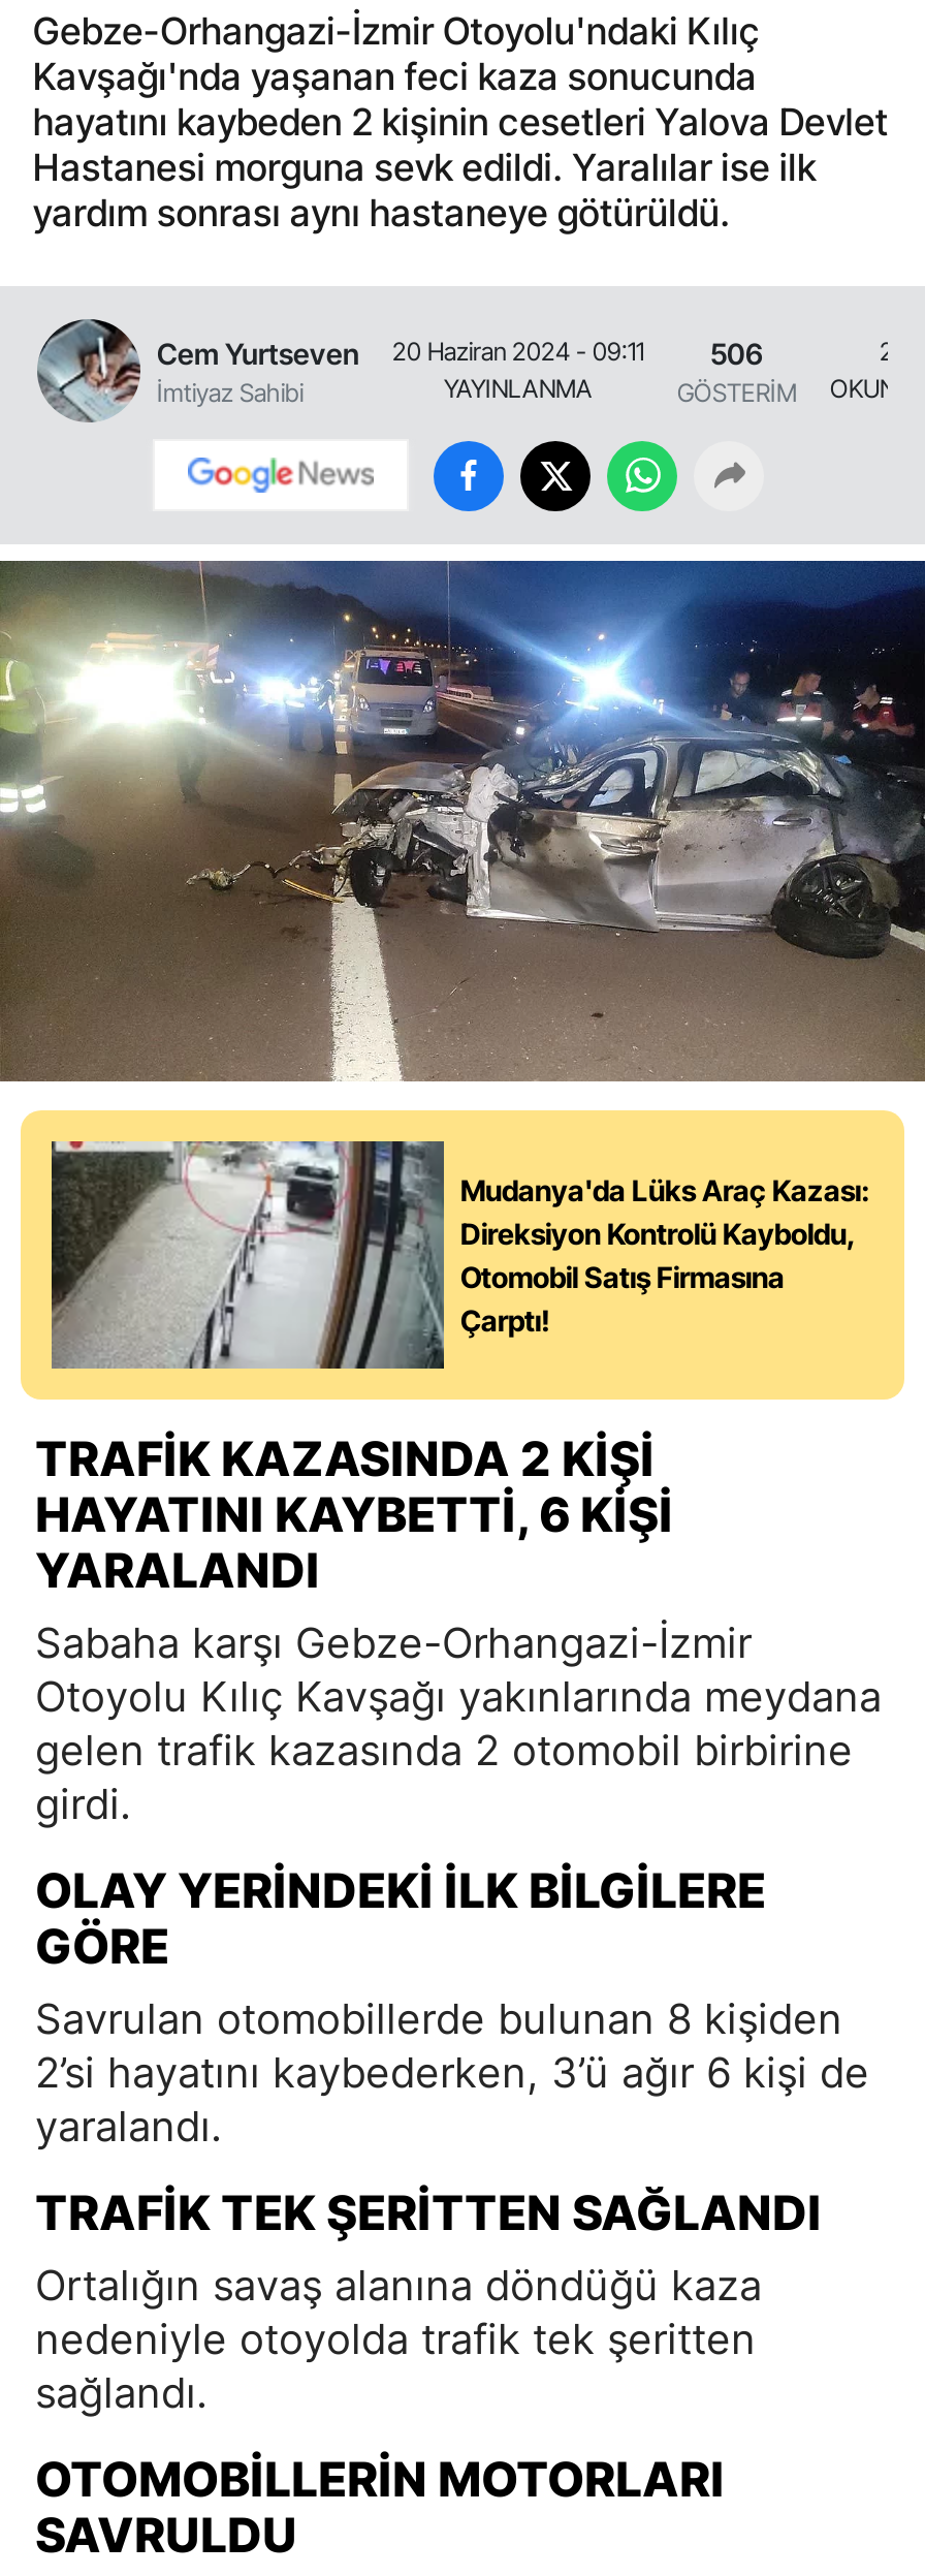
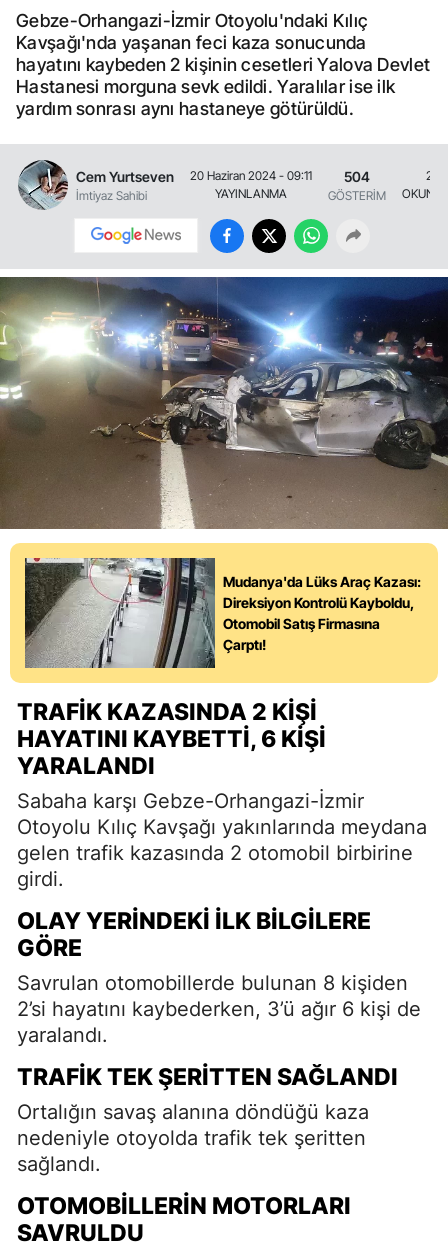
[710,335,764,370] 506 -> [344,167,370,184] 504

